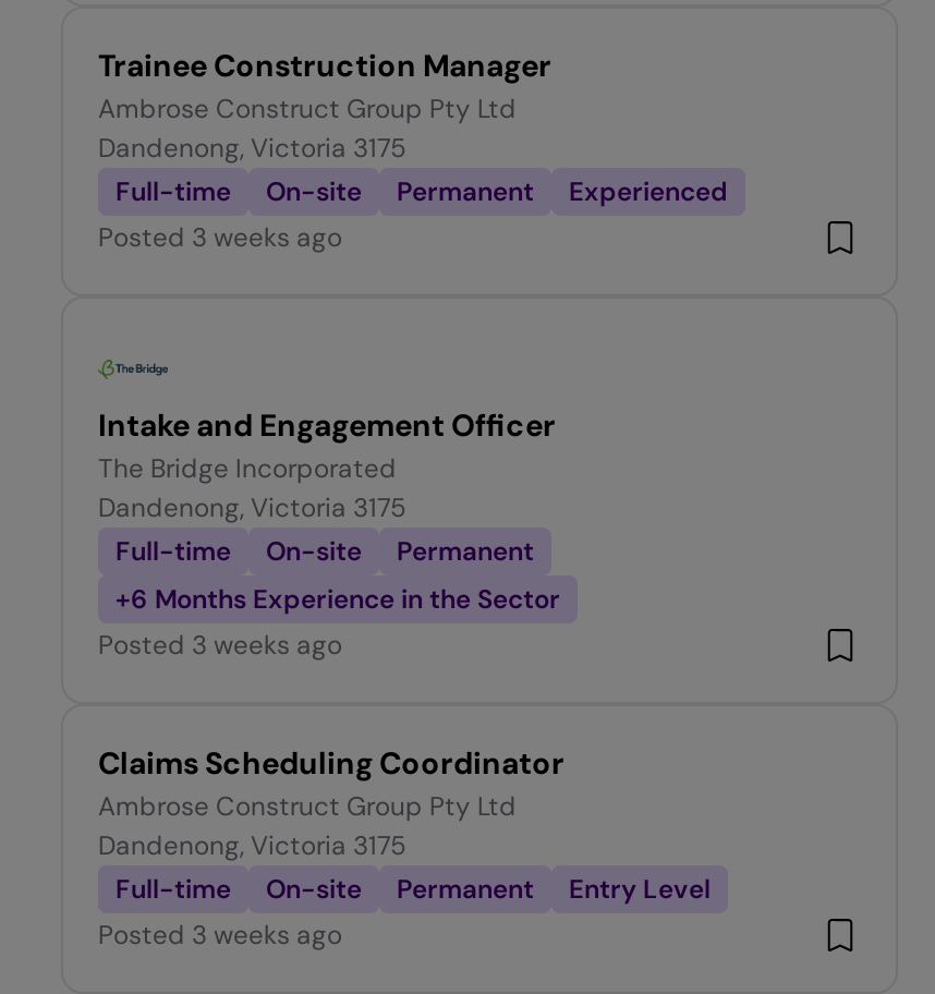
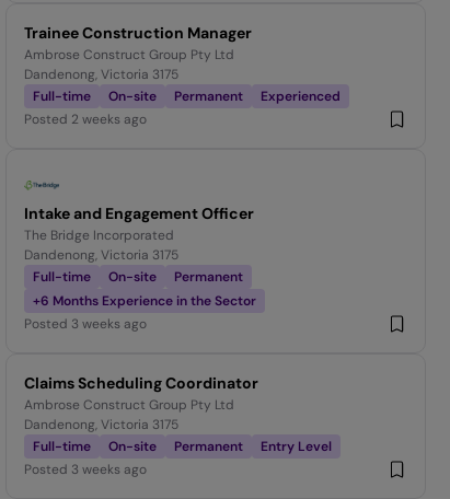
[98,221,342,256] Posted 3 weeks ago -> [24,111,147,128] Posted 2 weeks ago

